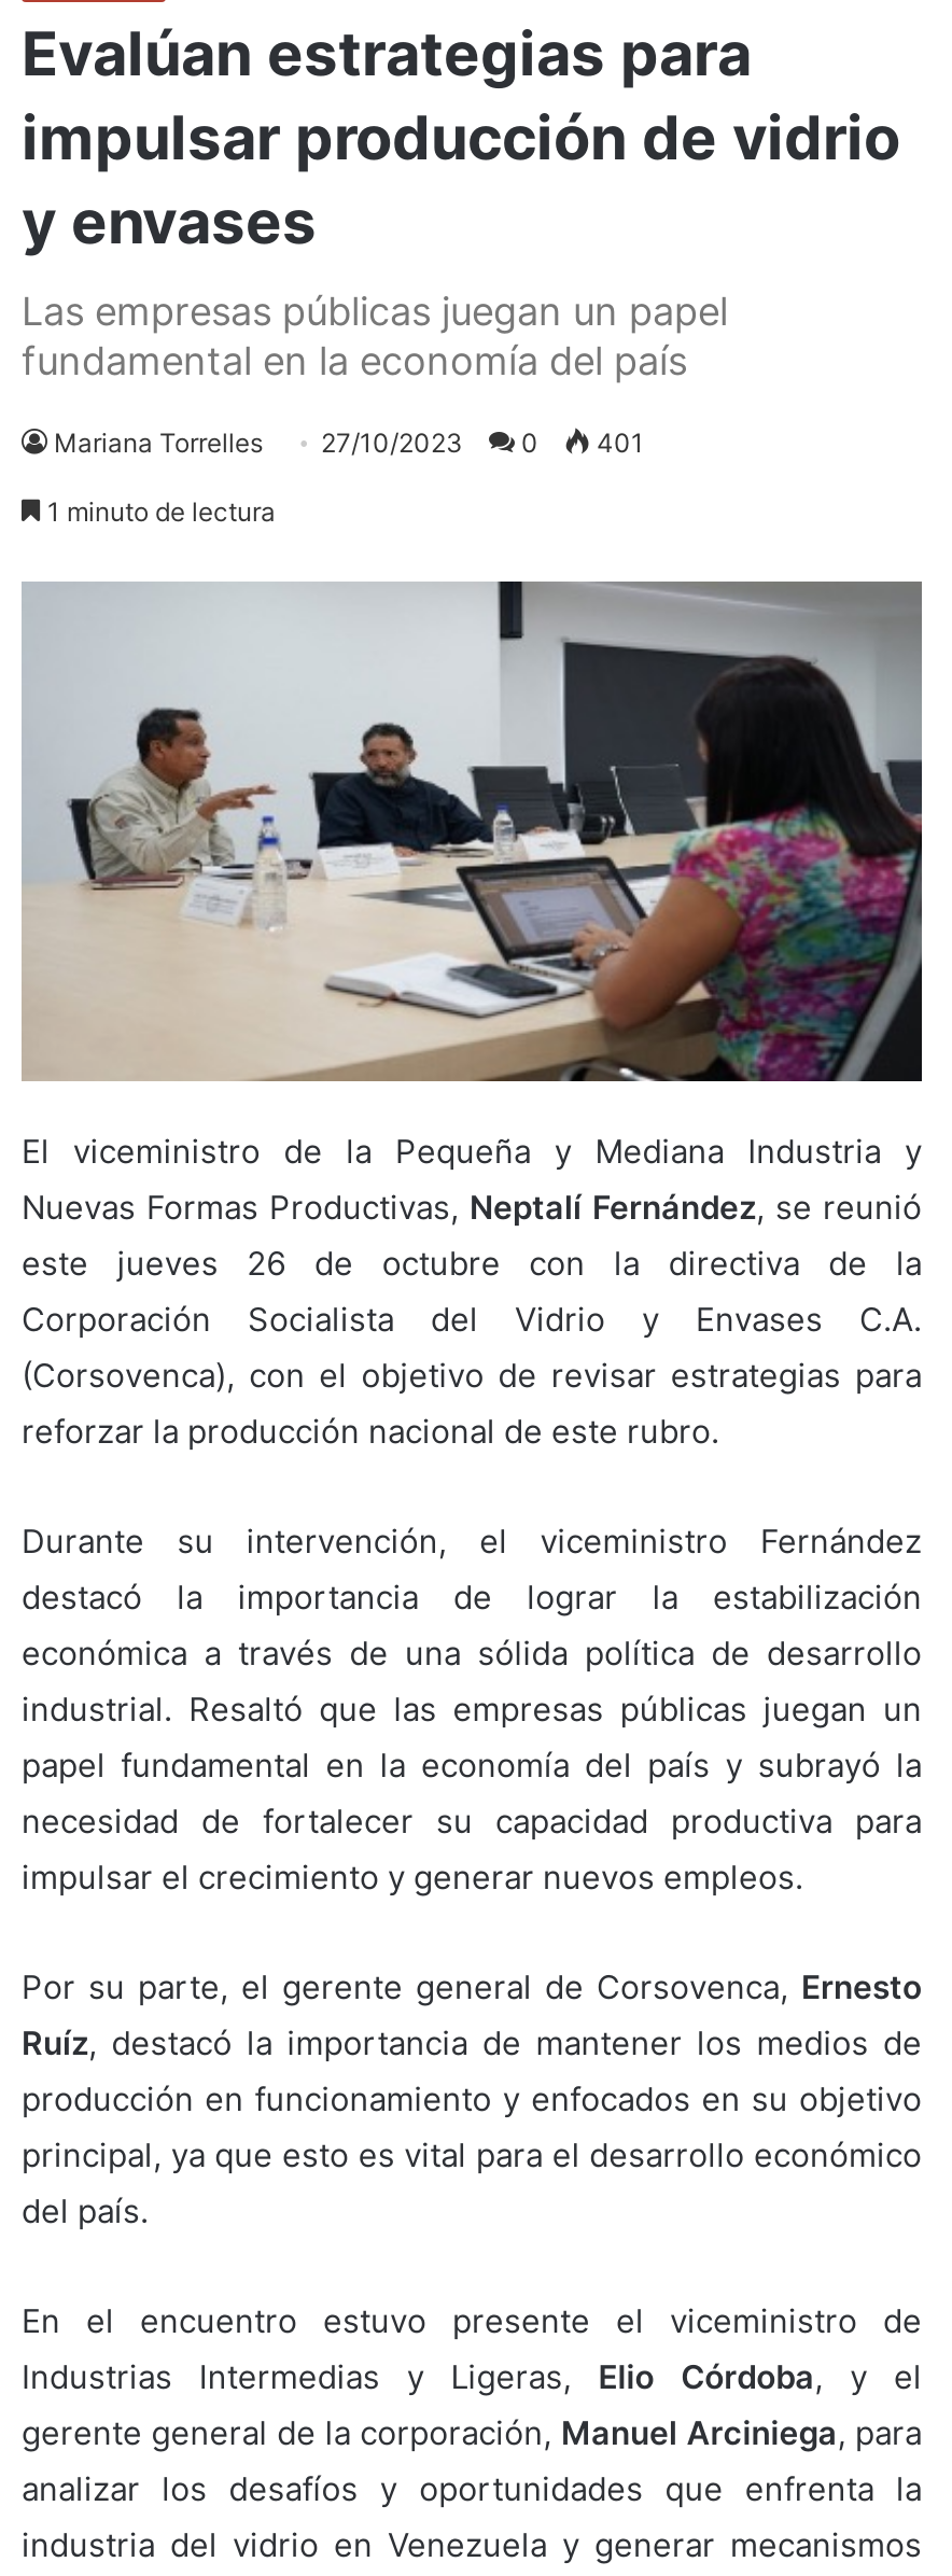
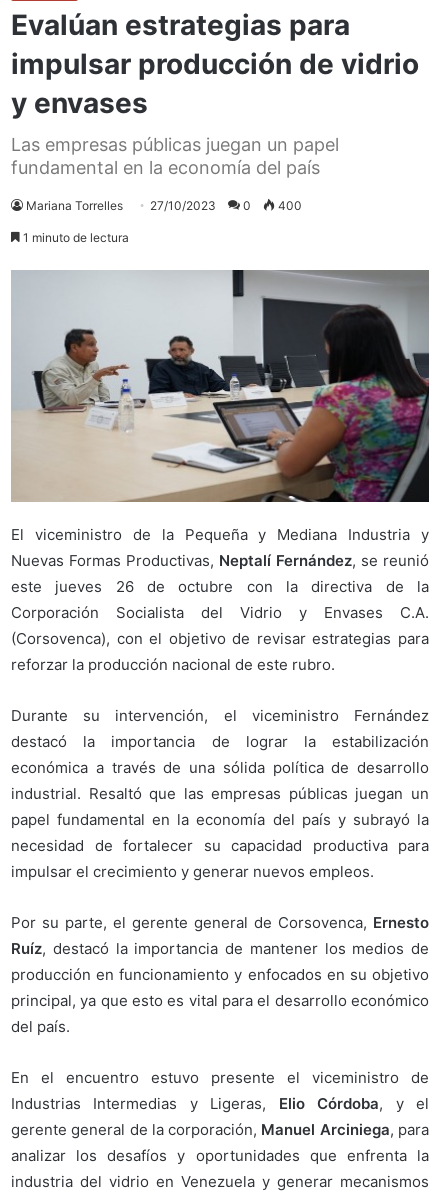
[54,426,644,458] Mariana Torrelles 27/10/2023 0 401 -> [26,198,302,213] Mariana Torrelles 27/10/2023 0 400

